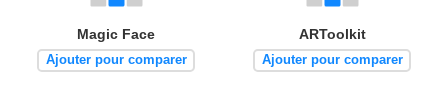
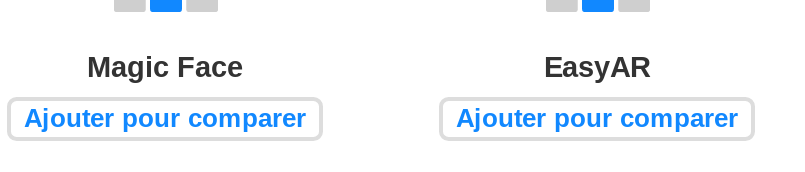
[298,26,365,42] ARToolkit -> [544,51,650,83] EasyAR

